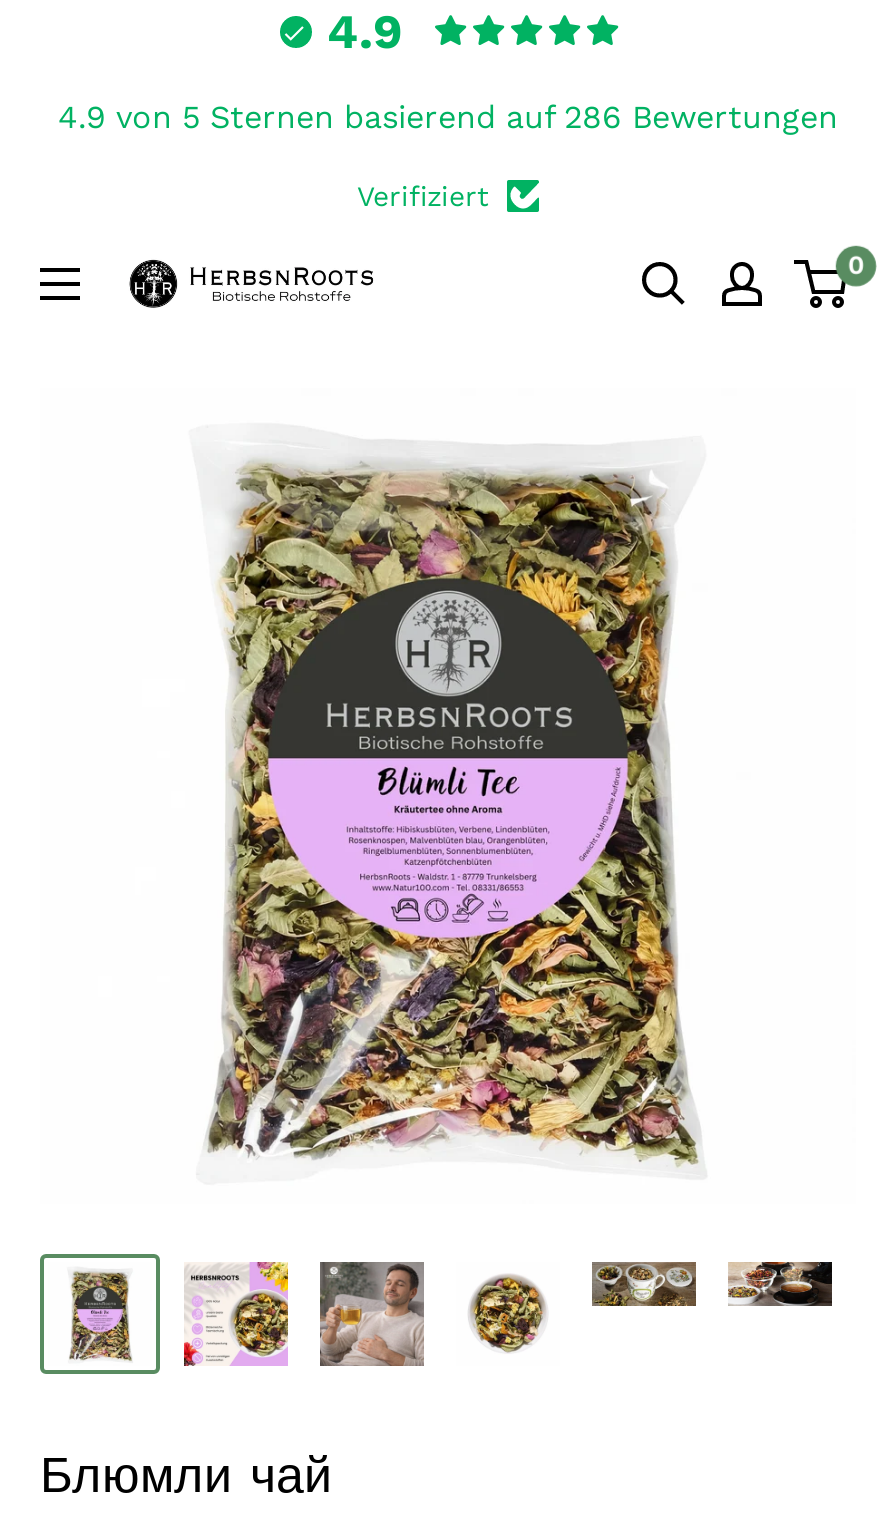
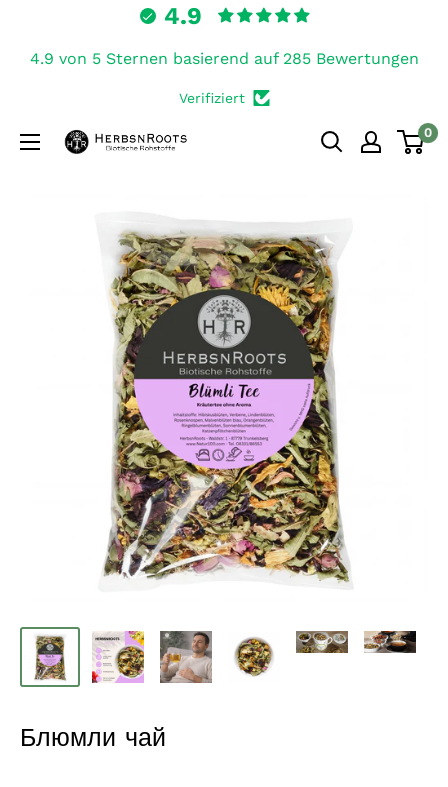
[58,98,838,136] 4.9 von 5 Sternen basierend auf 286 Bewertungen -> [29,49,418,68] 4.9 von 5 Sternen basierend auf 285 Bewertungen

